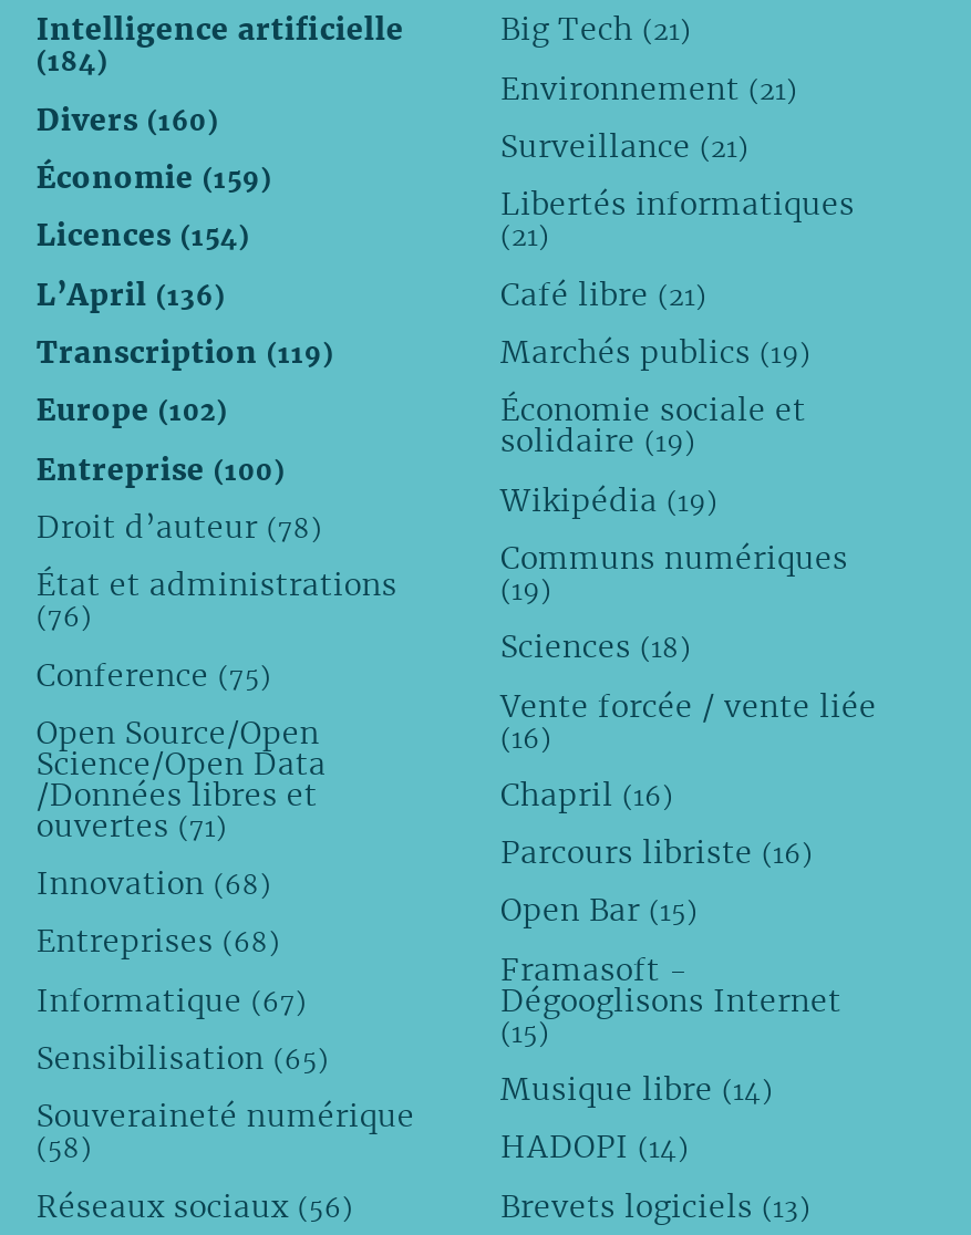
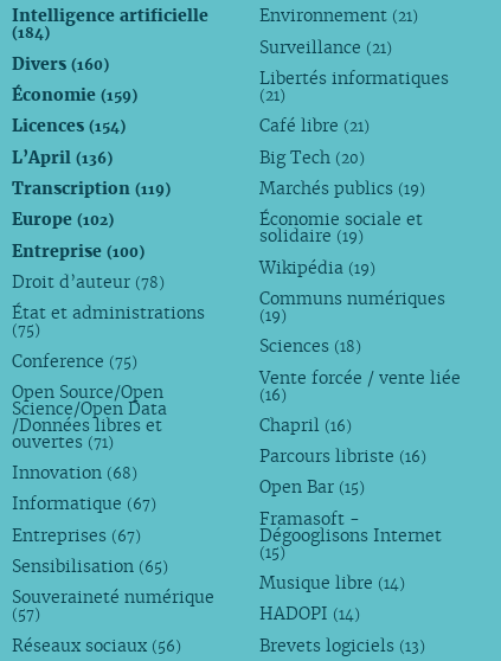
[500,10,691,50] Big Tech (21) -> none
moved [500,68,855,313] -> [260,5,449,137]: Environnement (21) | Surveillance (21) | Libertés informatiques | (21) | Café libre (21)
none -> [260,146,365,168] Big Tech (20)
[36,600,91,633] (76) -> [12,321,40,339] (75)
[36,922,280,961] Entreprises (68) -> none
moved [36,980,306,1020] -> [12,493,156,515]: Informatique (67)
none -> [12,525,141,546] Entreprises (67)
[36,1132,91,1165] (58) -> [12,606,40,624] (57)

